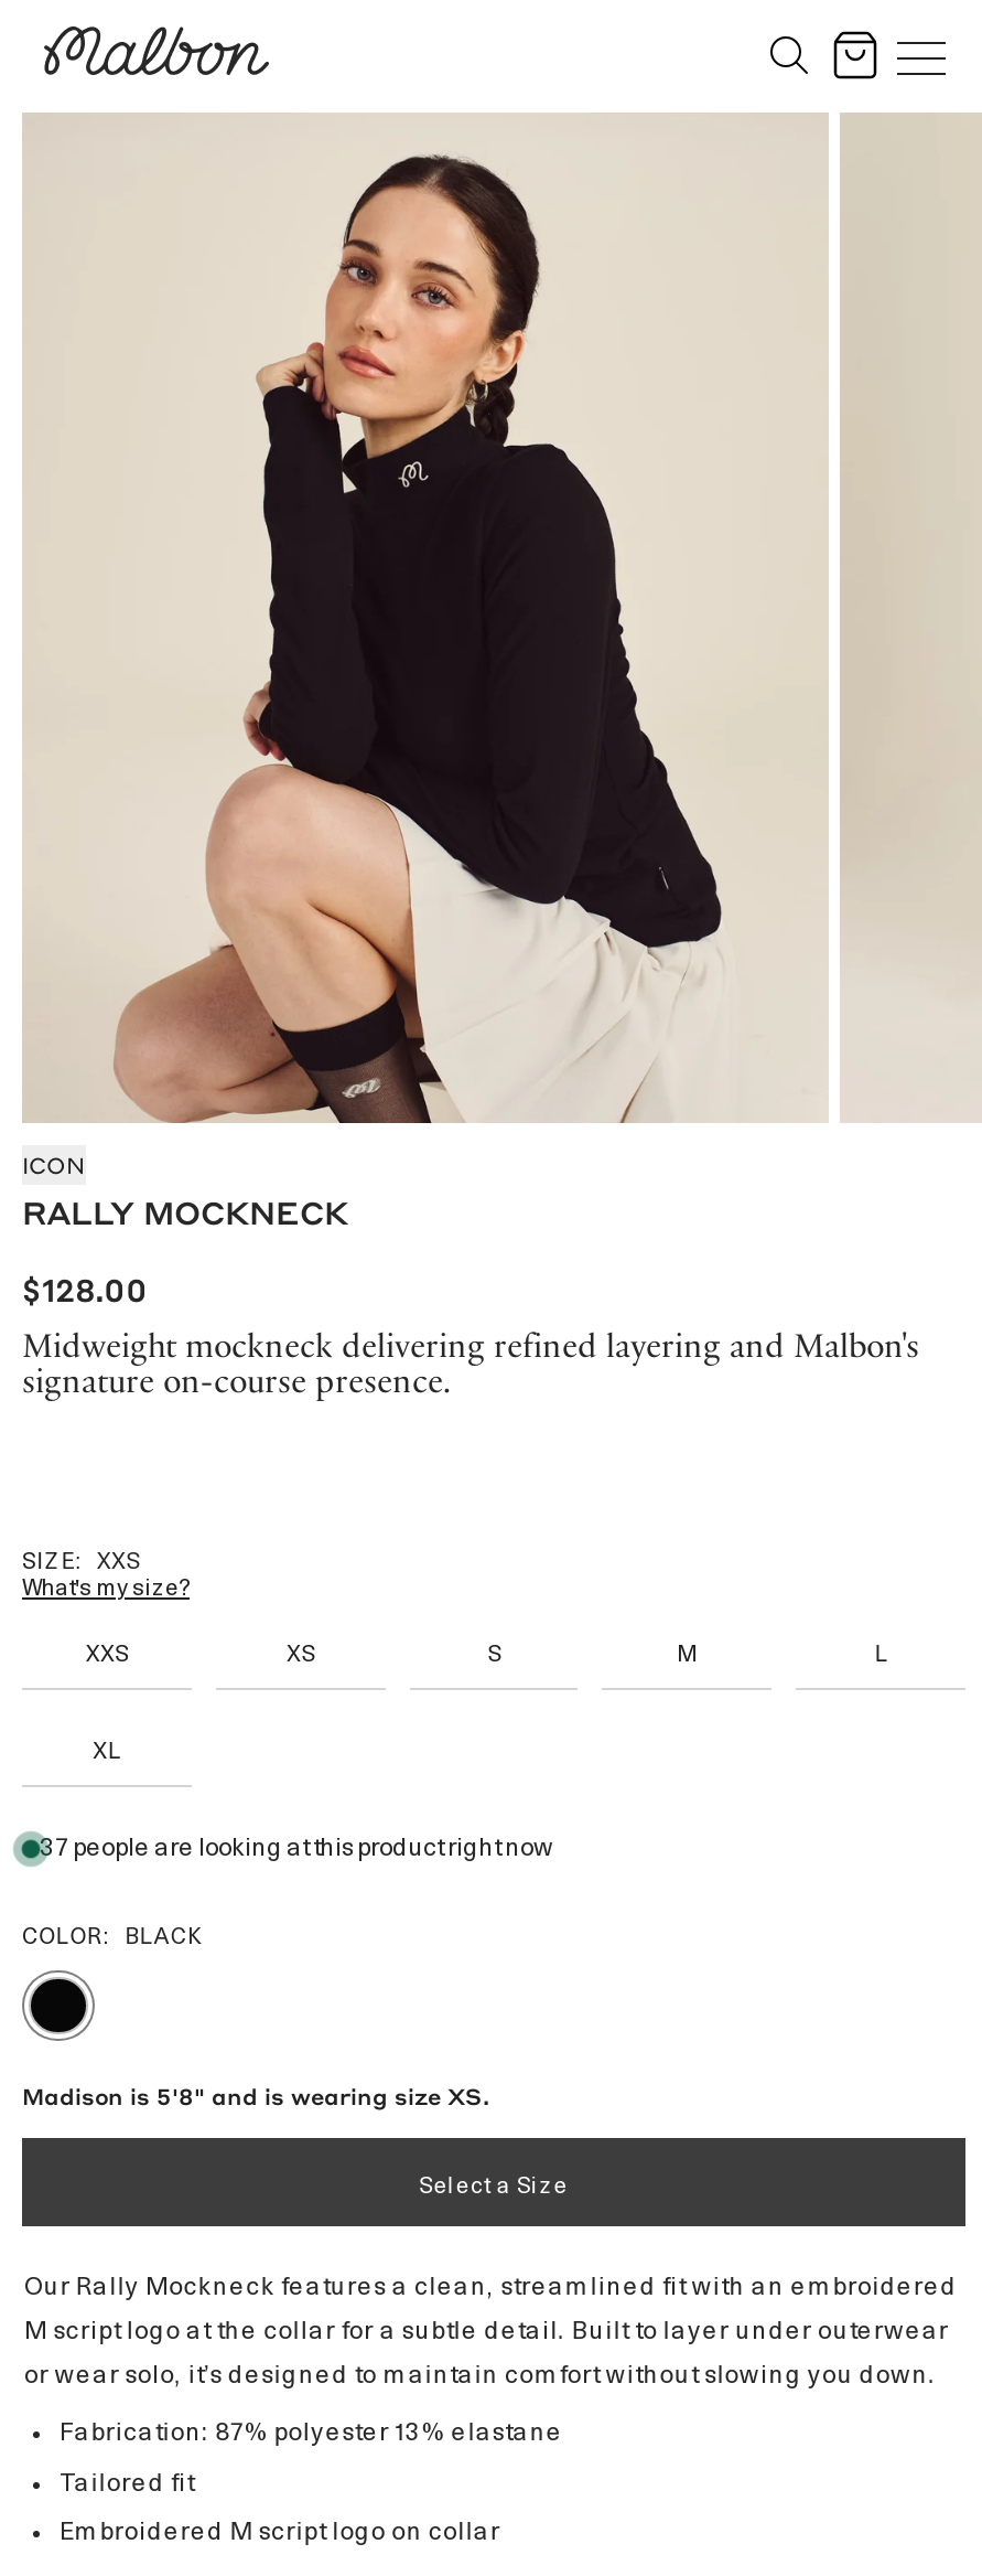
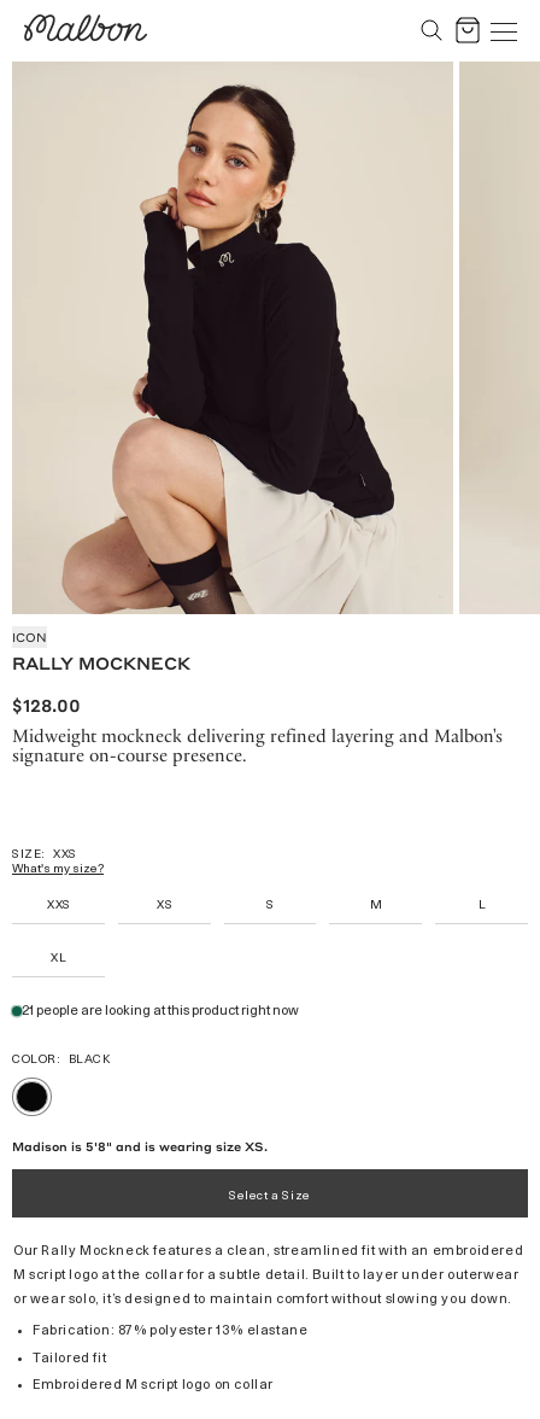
[40,1837,553,1861] 37 people are looking at this product right now -> [22,1005,299,1018] 21 people are looking at this product right now

